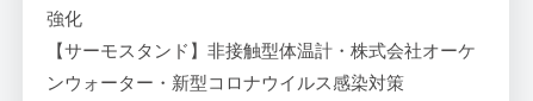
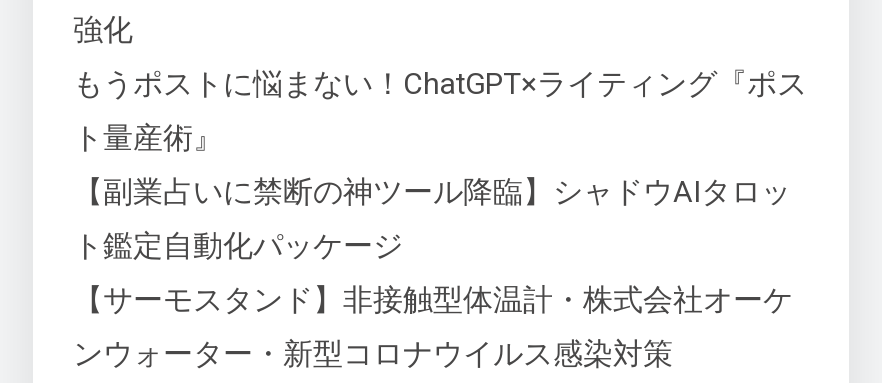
none -> [73,66,807,264] もうポストに悩まない！ChatGPT×ライティング『ポス | ト量産術』 | 【副業占いに禁断の神ツール降臨】シャドウAIタロッ | ト鑑定自動化パッケージ

